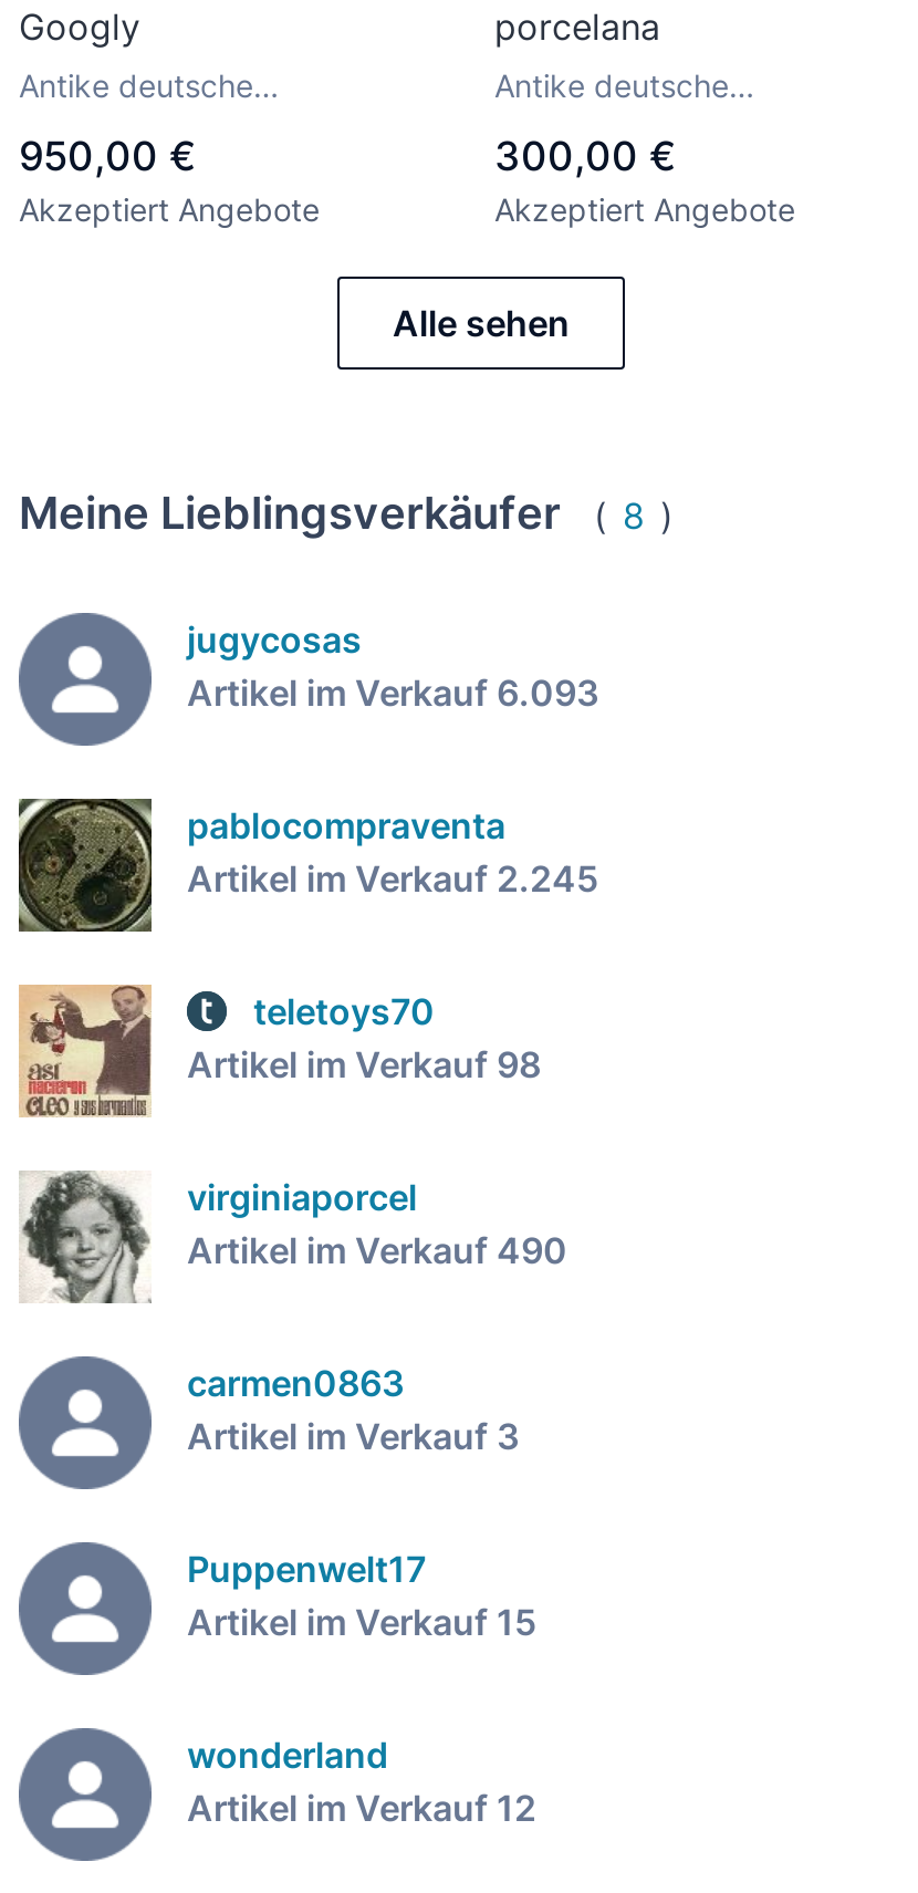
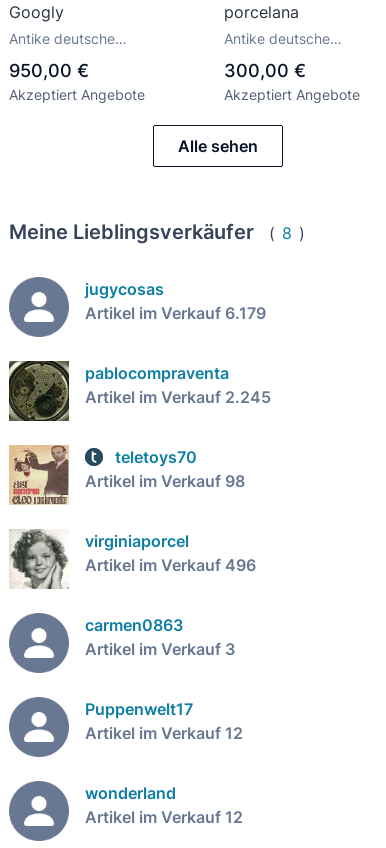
[187,670,598,715] Artikel im Verkauf 6.093 -> [85,303,266,323] Artikel im Verkauf 6.179
[187,1228,567,1272] Artikel im Verkauf 490 -> [85,555,256,575] Artikel im Verkauf 496
[187,1600,536,1644] Artikel im Verkauf 15 -> [85,723,243,743] Artikel im Verkauf 12

